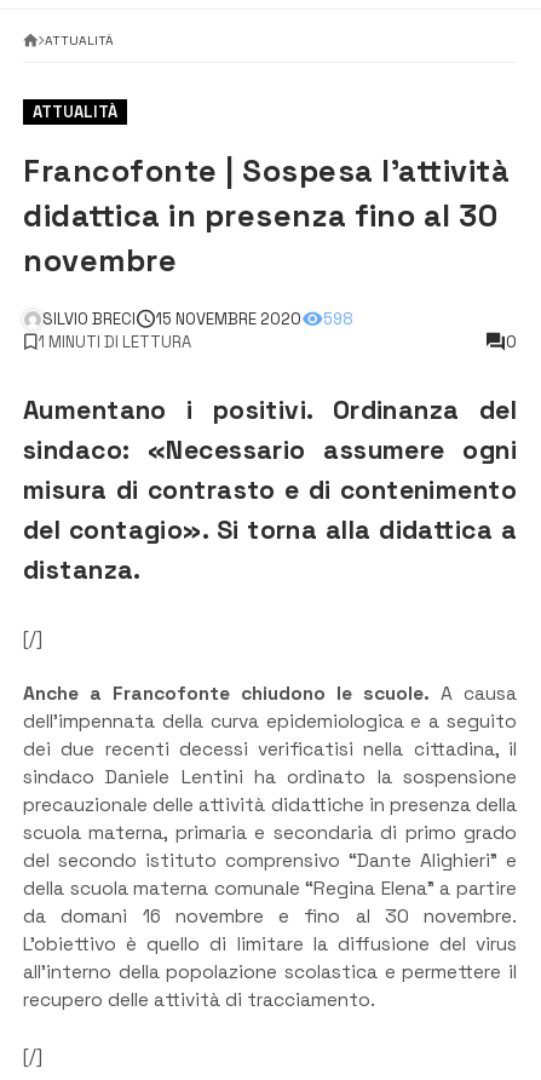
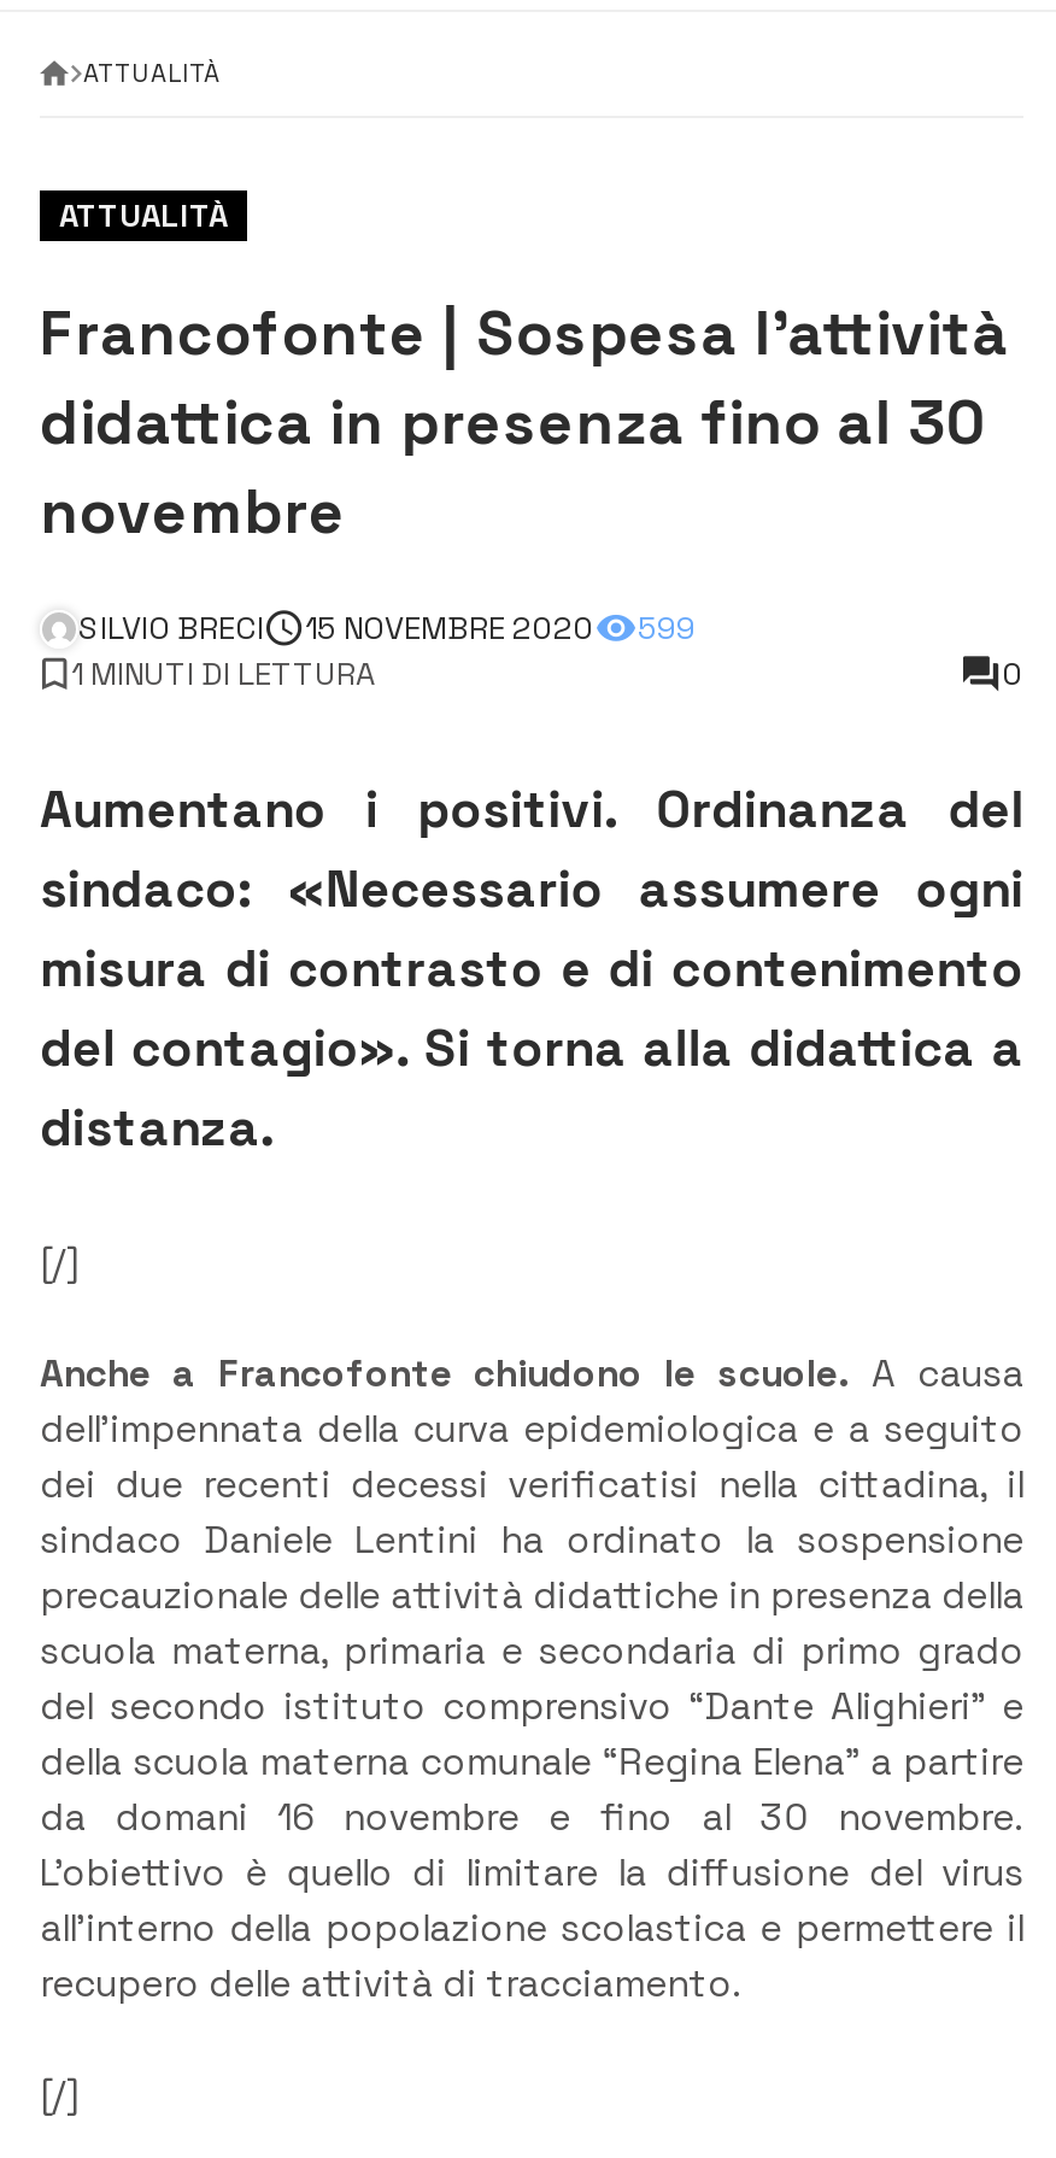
[42,309,353,330] SILVIO BRECI 15 NOVEMBRE 2020 598 -> [78,609,696,650] SILVIO BRECI 15 NOVEMBRE 2020 599

